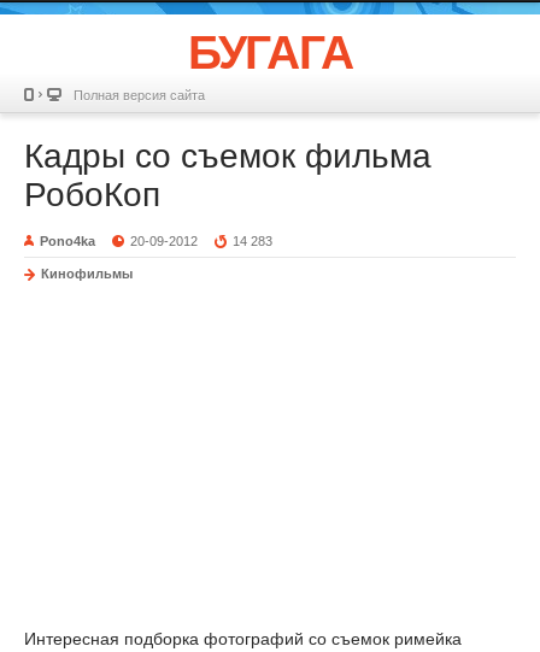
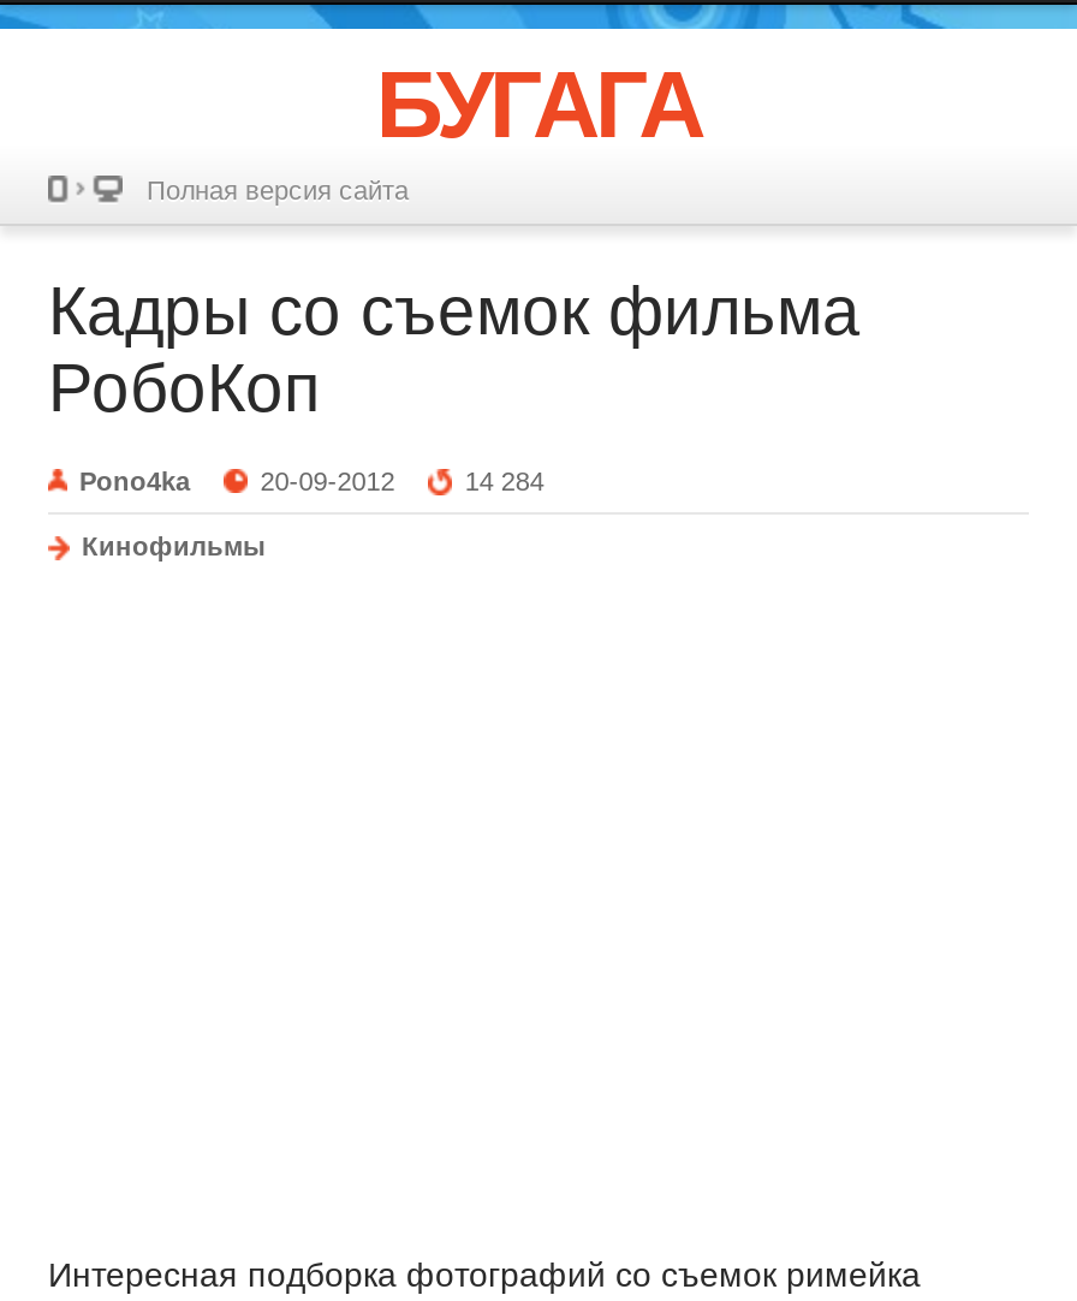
[233,234,273,248] 14 283 -> [465,467,544,495] 14 284

